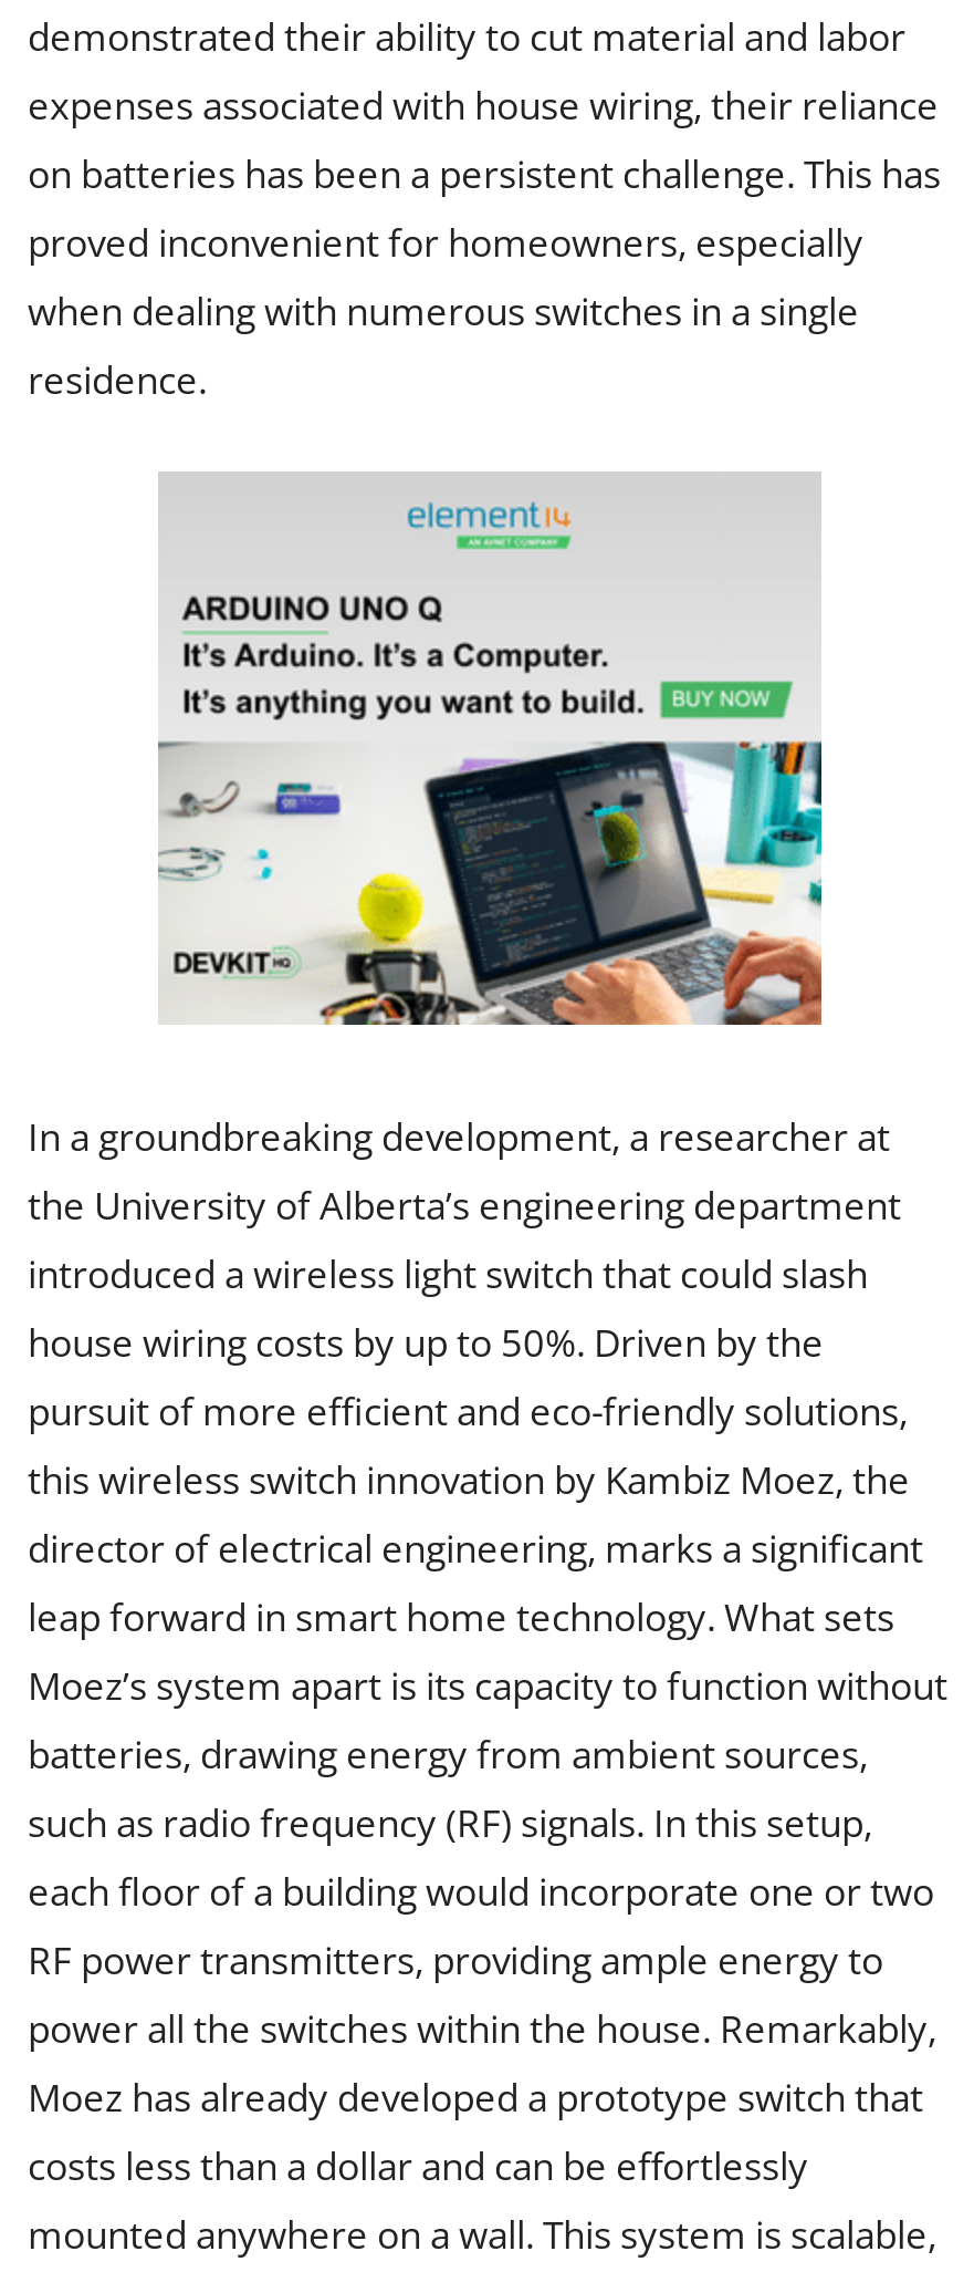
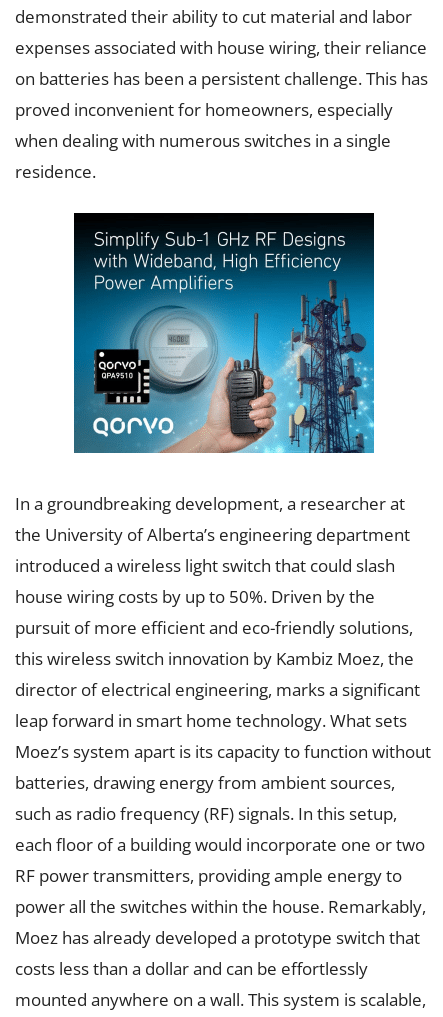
[158,471,824,1027] [image] -> [73,212,375,454] [image]

